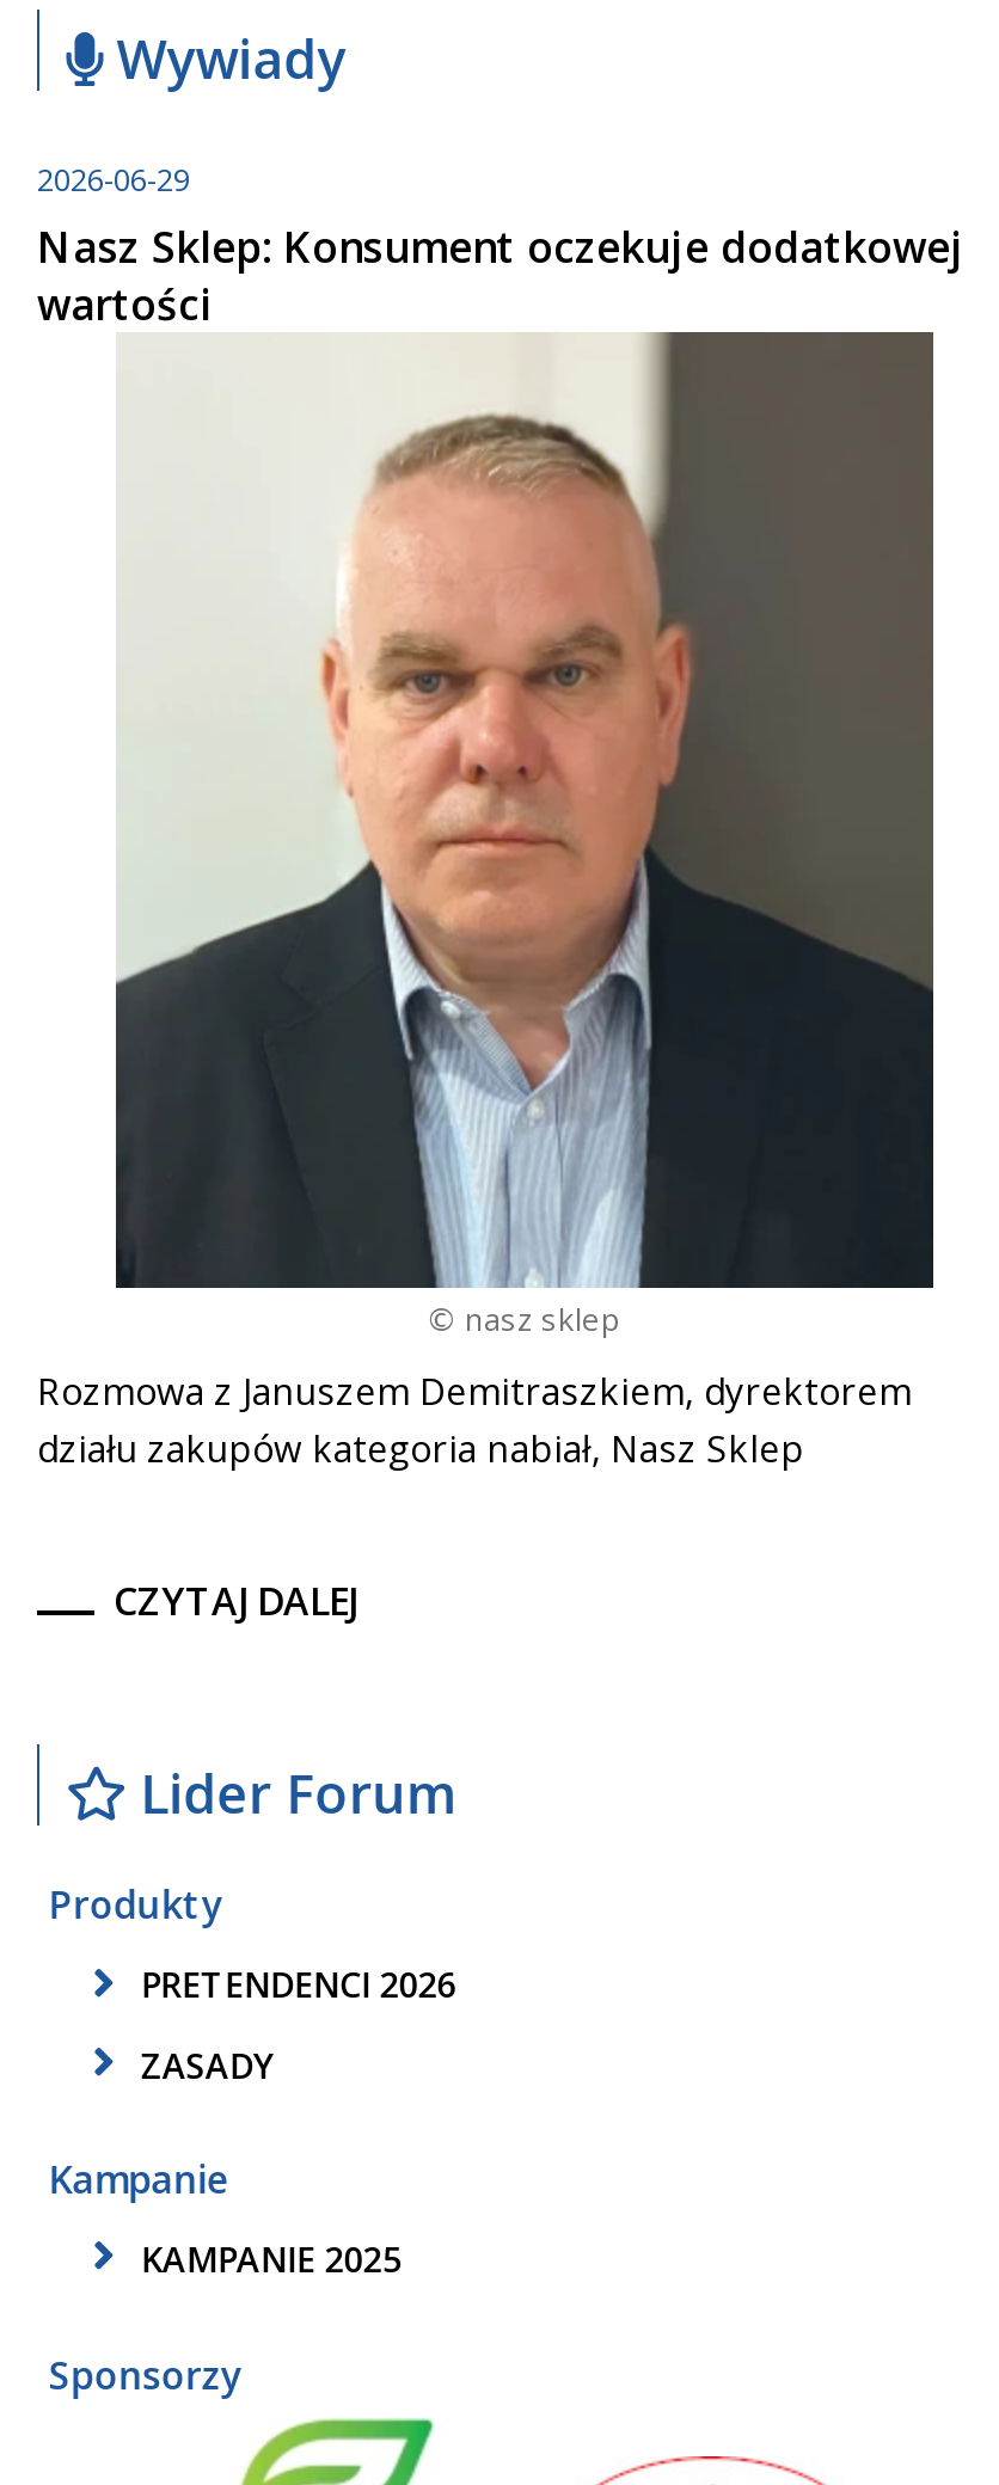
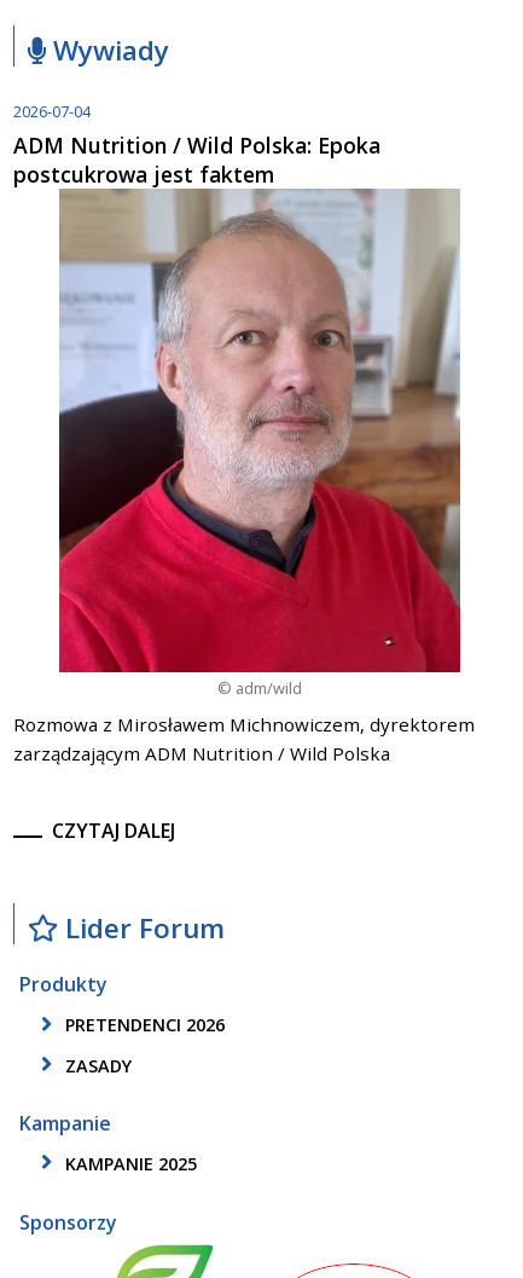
[37,158,964,1290] [image] | 2026-06-29 | Nasz Sklep: Konsument oczekuje dodatkowej | wartości -> [13,101,466,673] [image] | 2026-07-04 | ADM Nutrition / Wild Polska: Epoka | postcukrowa jest faktem
[429,1299,620,1342] © nasz sklep -> [217,678,302,699] © adm/wild
[37,1368,912,1473] Rozmowa z Januszem Demitraszkiem, dyrektorem | działu zakupów kategoria nabiał, Nasz Sklep -> [13,713,475,766] Rozmowa z Mirosławem Michnowiczem, dyrektorem | zarządzającym ADM Nutrition / Wild Polska

